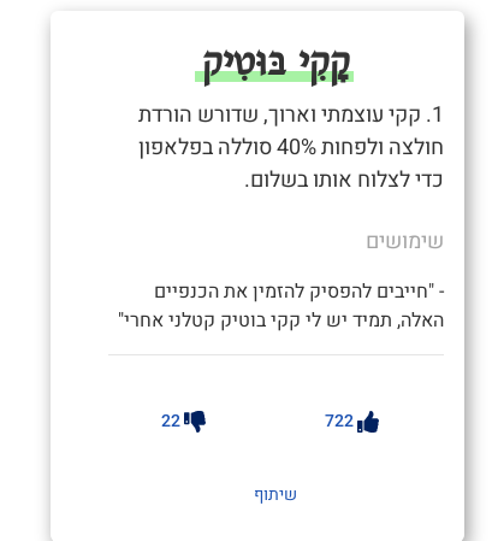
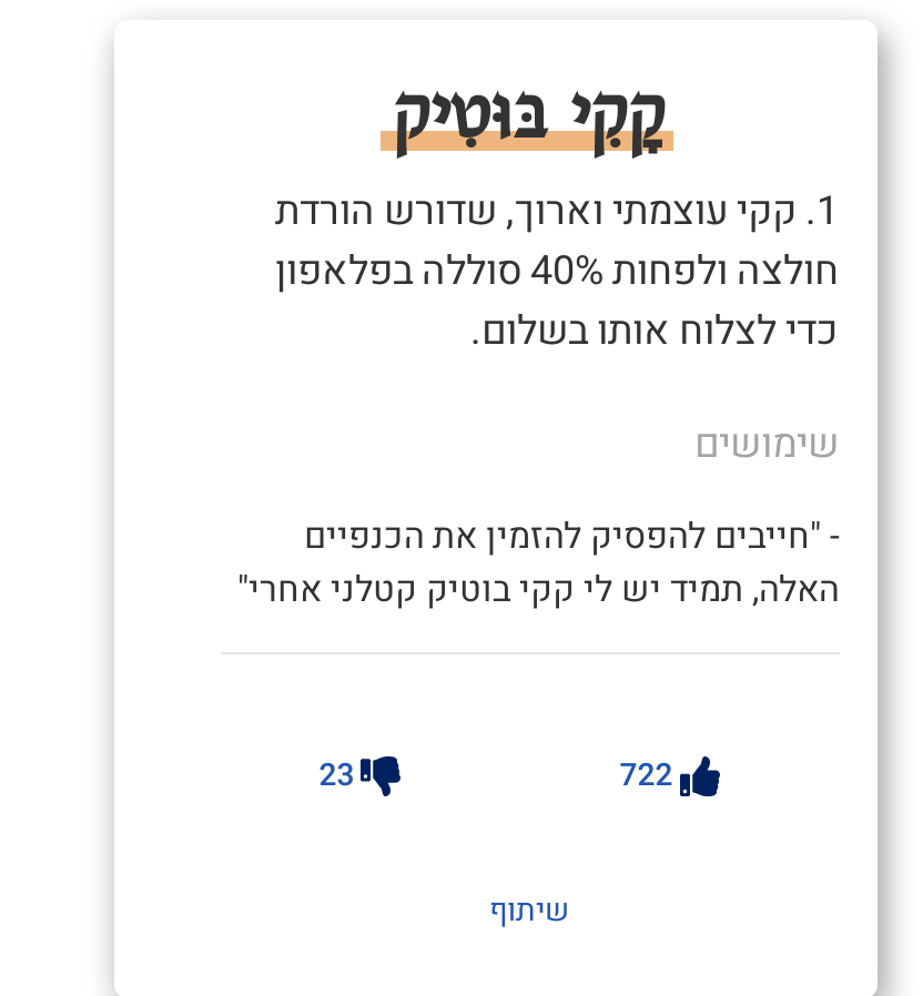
[162,408,181,434] 22 -> [319,752,355,799] 23

